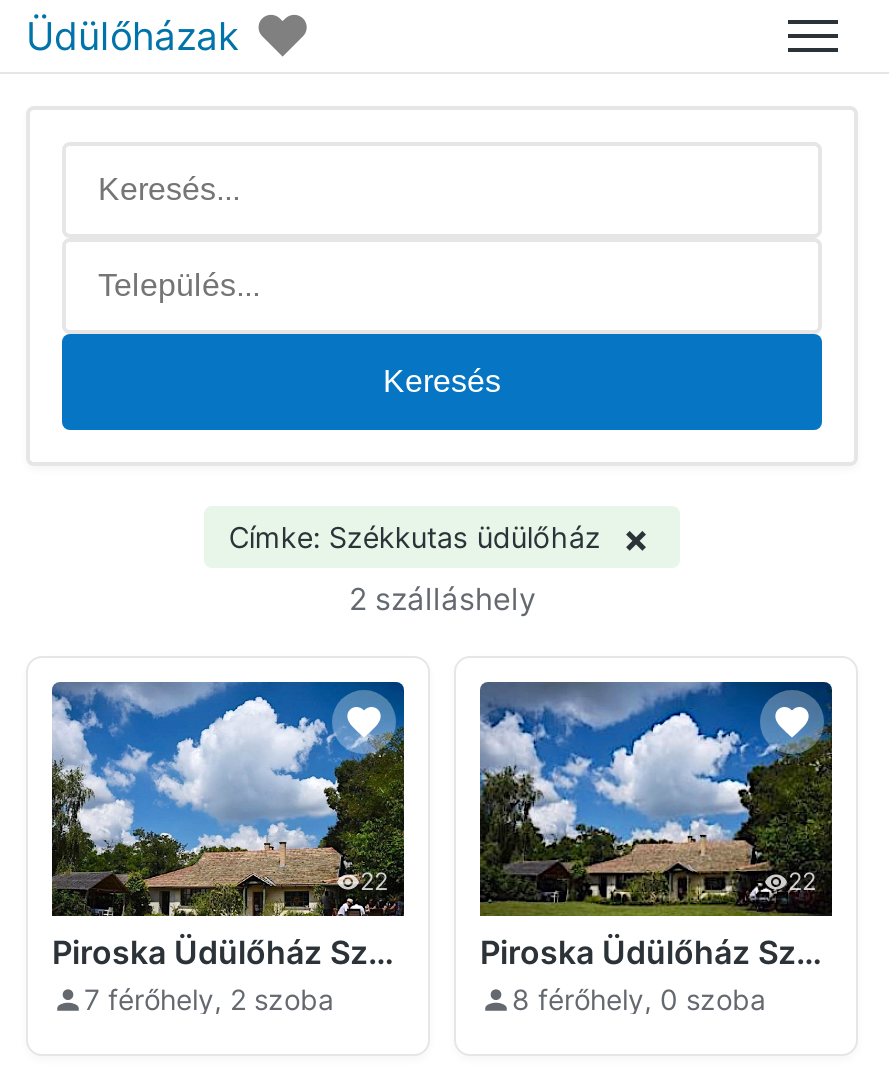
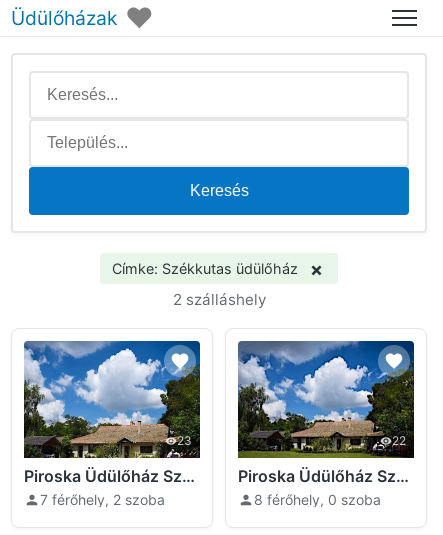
[360,867,388,897] 22 -> [177,433,192,448] 23

